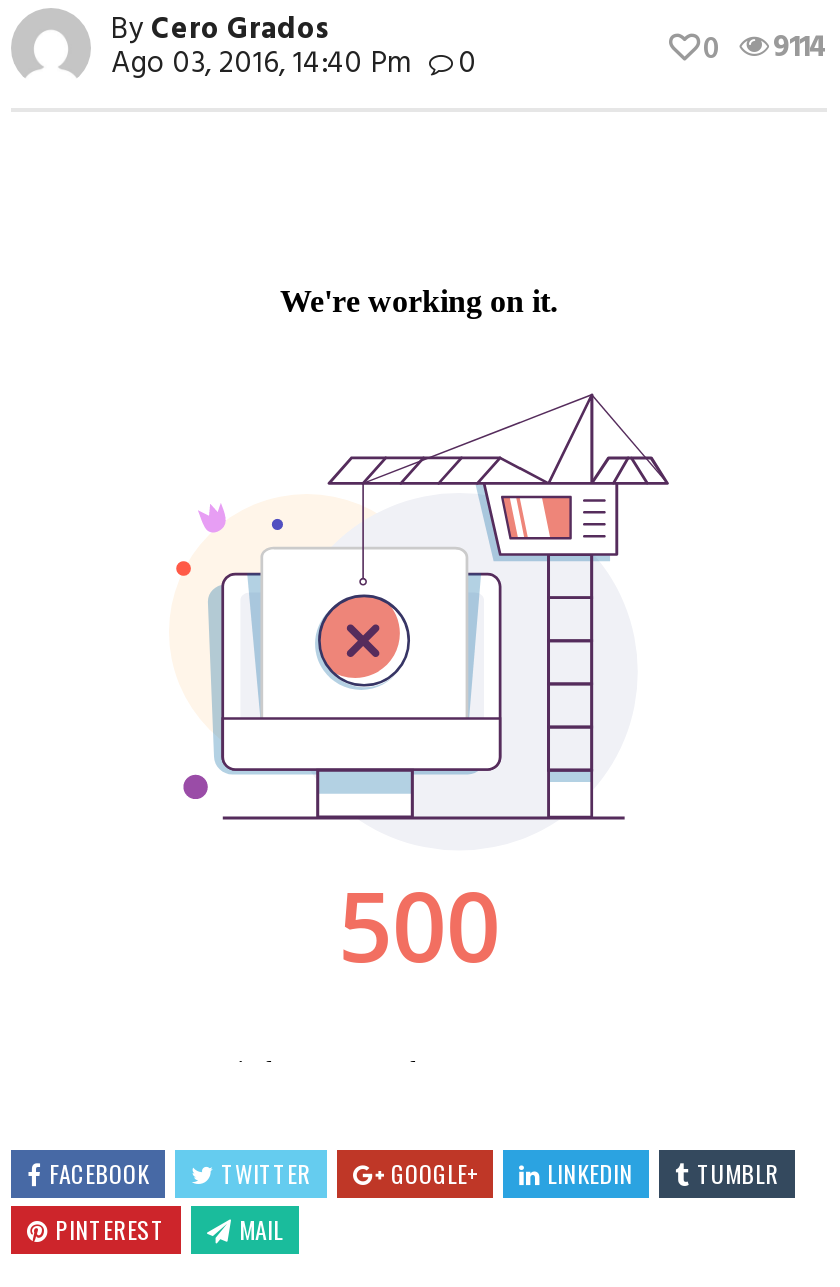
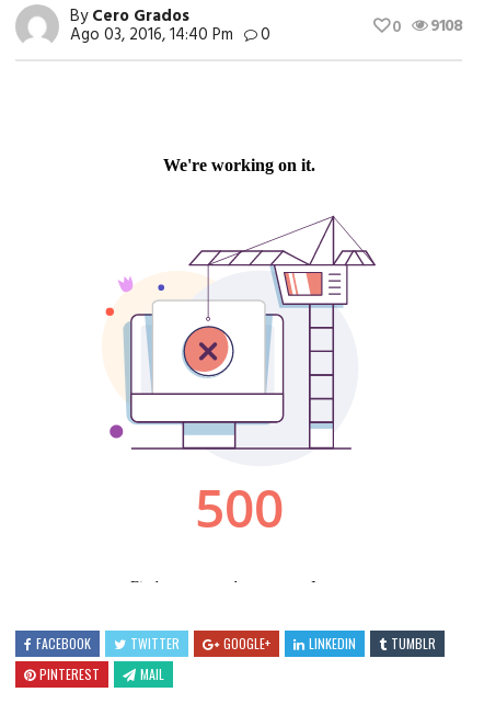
[703,24,827,74] 0 9114 -> [392,13,462,41] 0 9108

